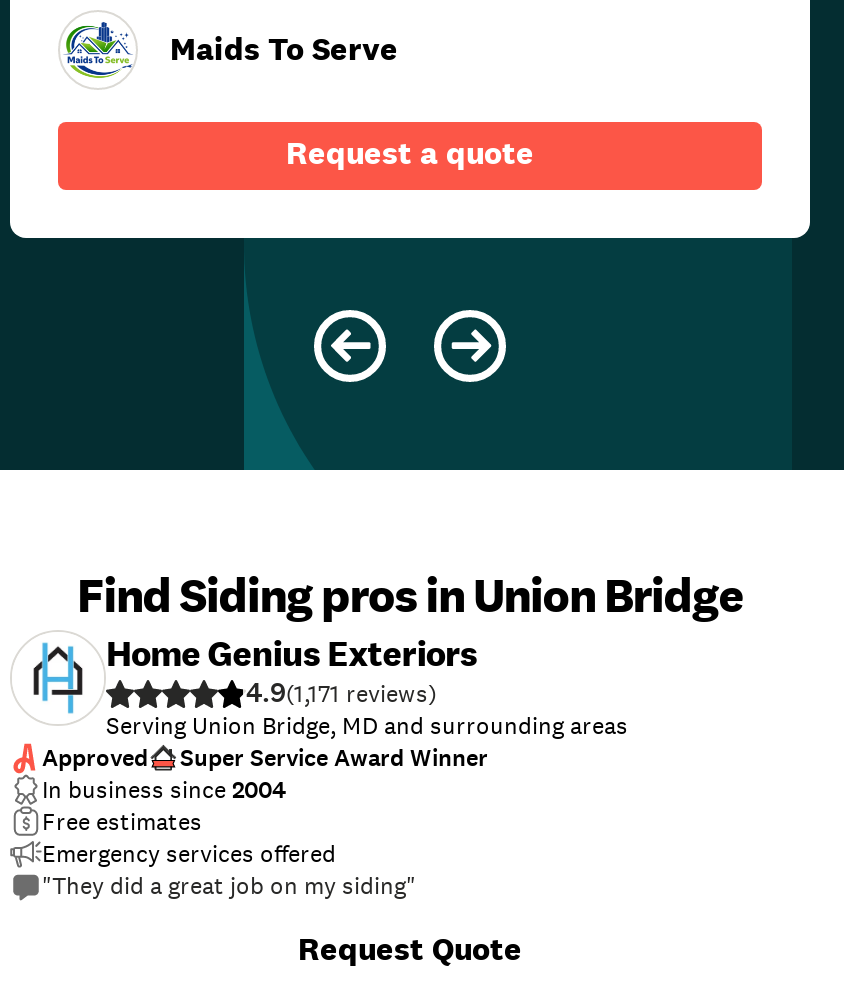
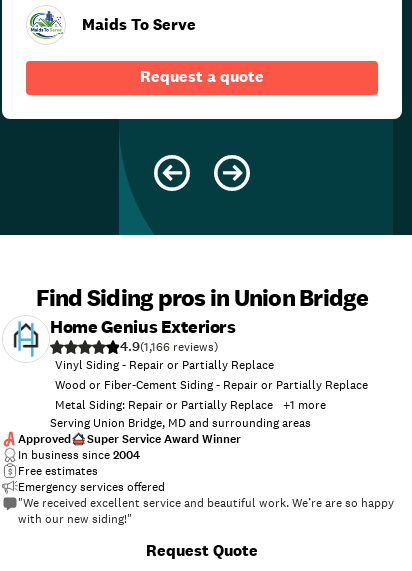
[246,674,340,712] 4.9(1,171 -> [120,337,170,356] 4.9(1,166
none -> [55,357,368,413] Vinyl Siding - Repair or Partially Replace | Wood or Fiber-Cement Siding - Repair or Partially Replace | Metal Siding: Repair or Partially Replace | + 1 more
[42,870,416,902] "They did a great job on my siding" -> [18,495,394,527] "We received excellent service and beautiful work. We’re are so happy | with our new siding!"

